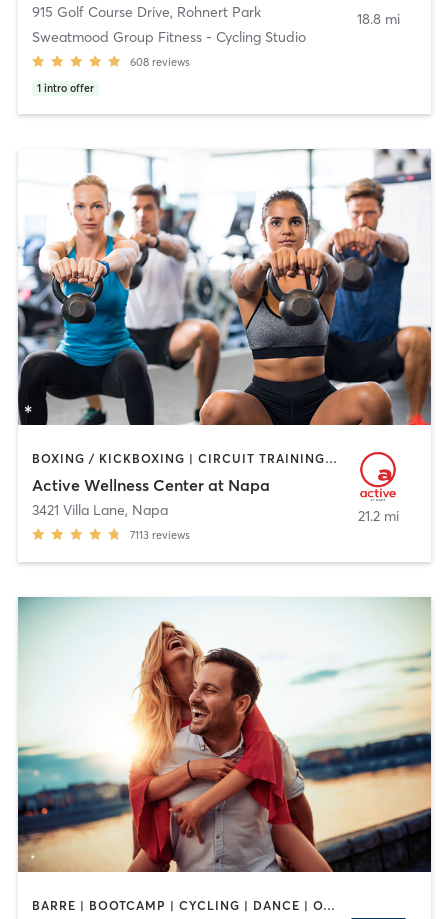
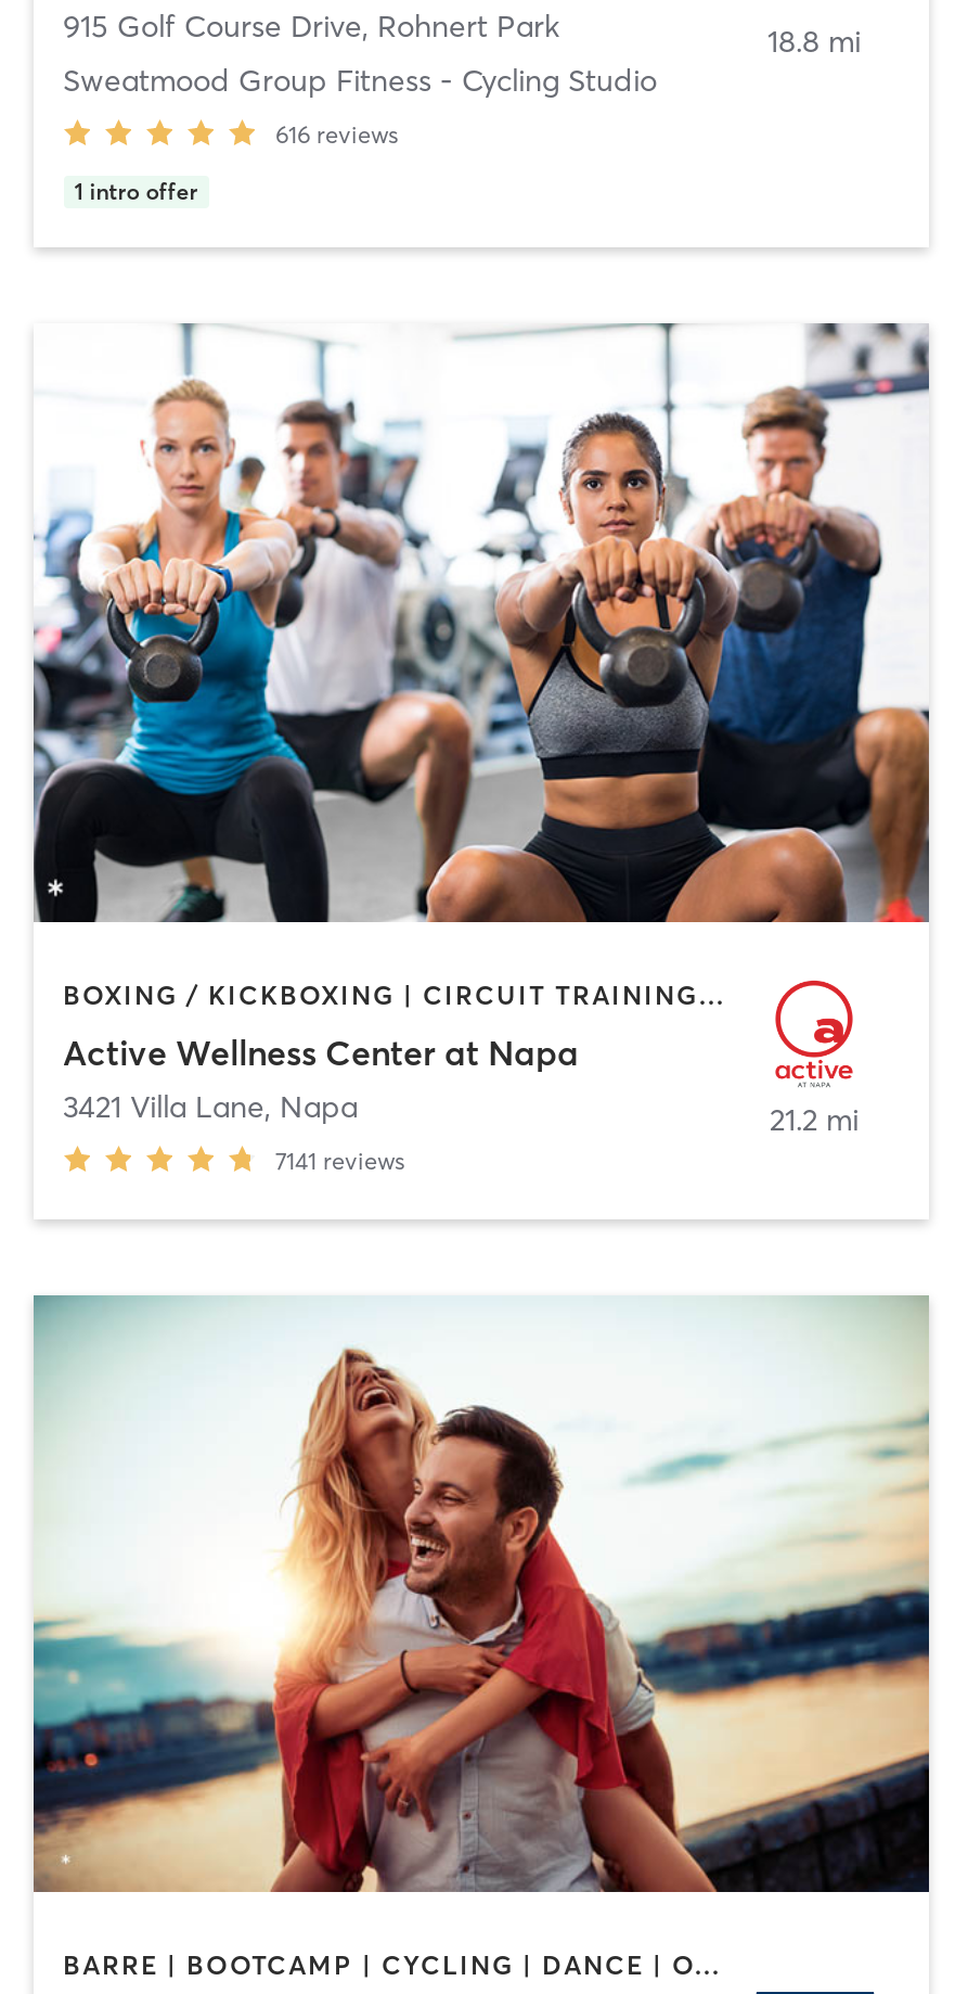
[129,55,189,69] 608 reviews -> [275,120,399,150] 616 reviews
[129,528,189,542] 7113 reviews -> [275,1145,405,1175] 7141 reviews

